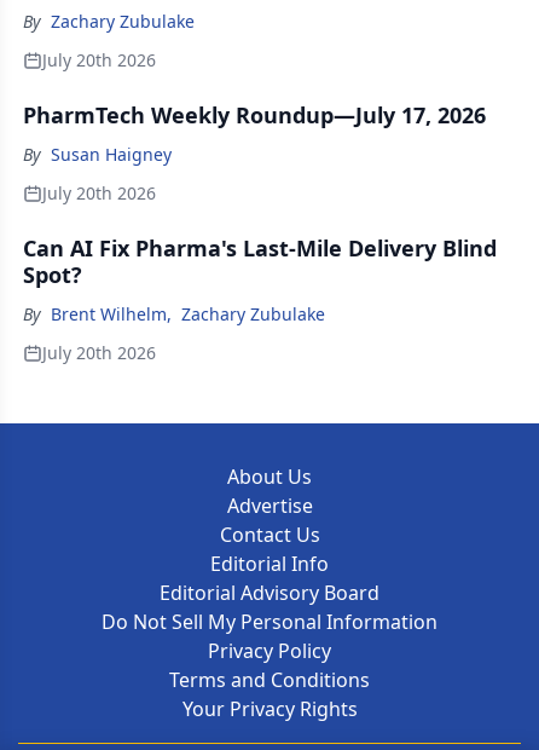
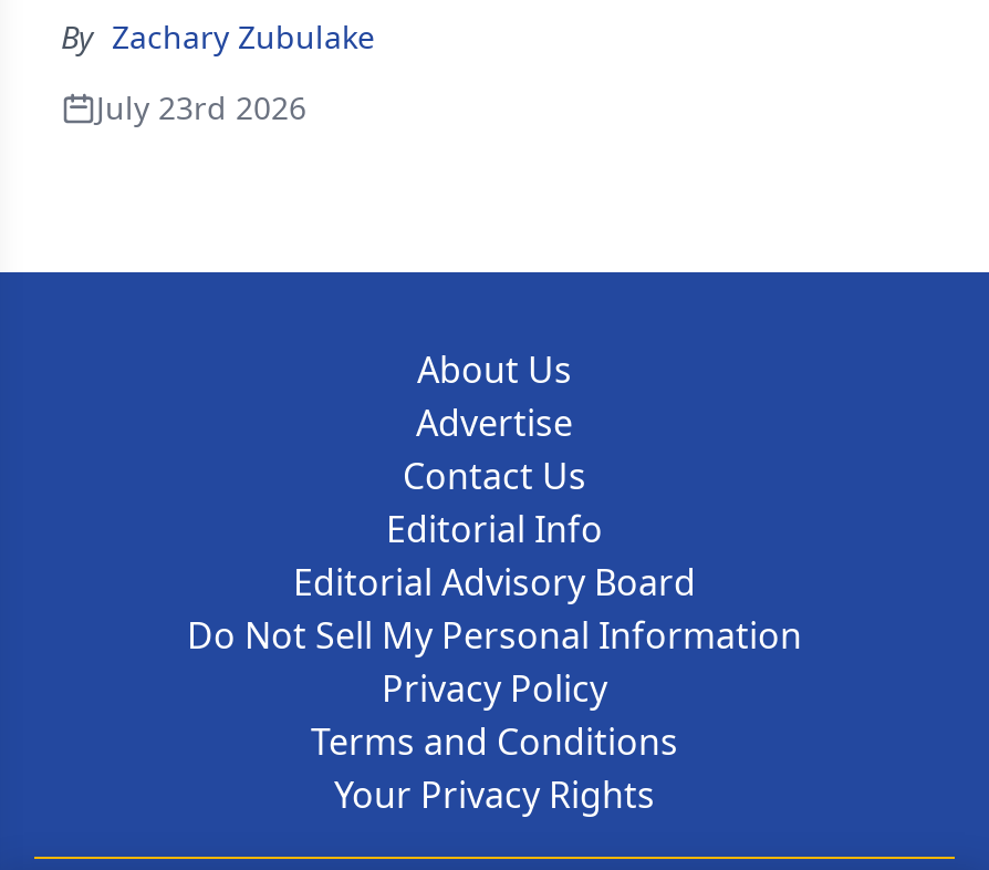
[23,48,497,364] July 20th 2026 | PharmTech Weekly Roundup—July 17, 2026 | By Susan Haigney | July 20th 2026 | Can AI Fix Pharma's Last-Mile Delivery Blind | Spot? | By Brent Wilhelm, Zachary Zubulake | July 20th 2026 -> [96,86,306,128] July 23rd 2026

